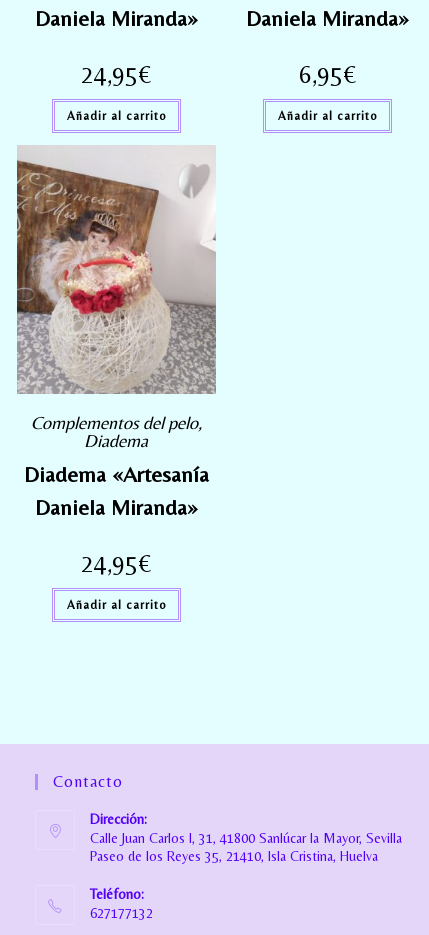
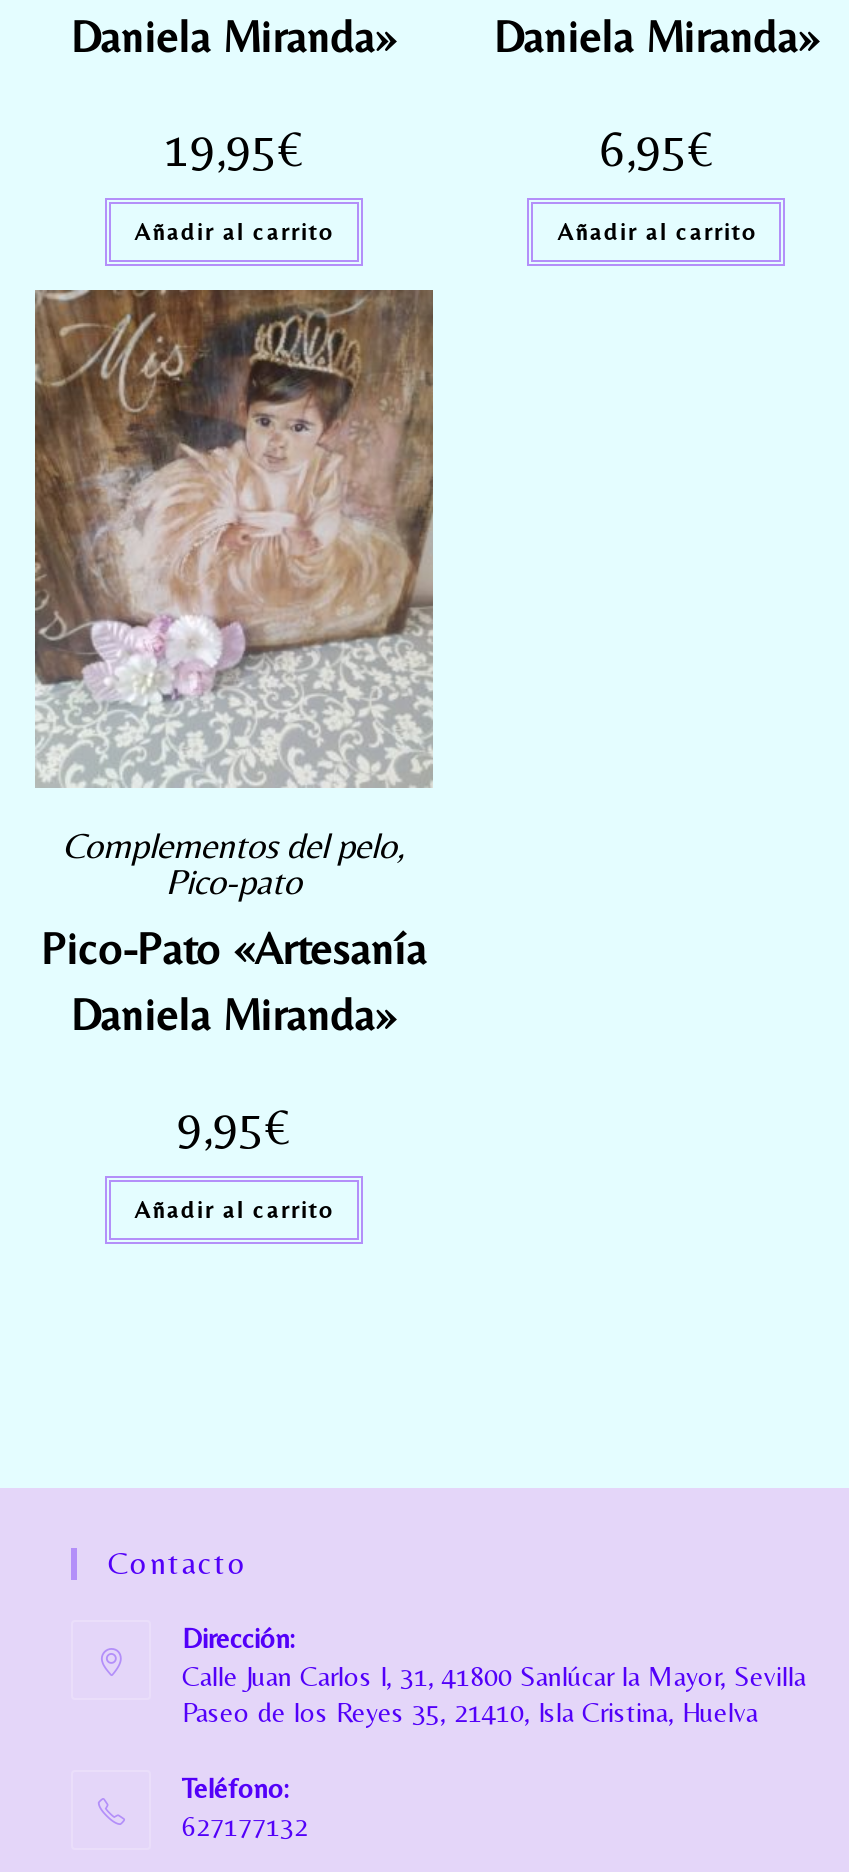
[81,59,151,88] 24,95€ -> [163,119,303,177] 19,95€
[17,145,216,487] [image] | Diadema | Diadema «Artesanía -> [35,288,435,973] [image] | Pico-pato | Pico-Pato «Artesanía
[81,549,151,578] 24,95€ -> [176,1097,290,1155] 9,95€

